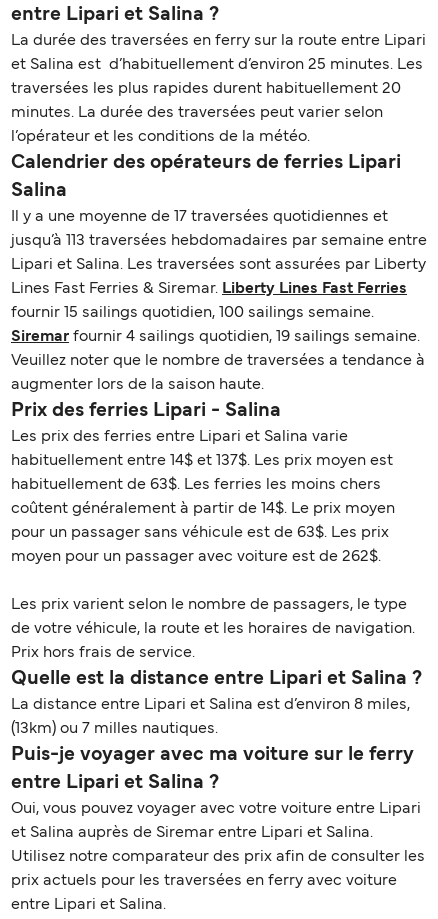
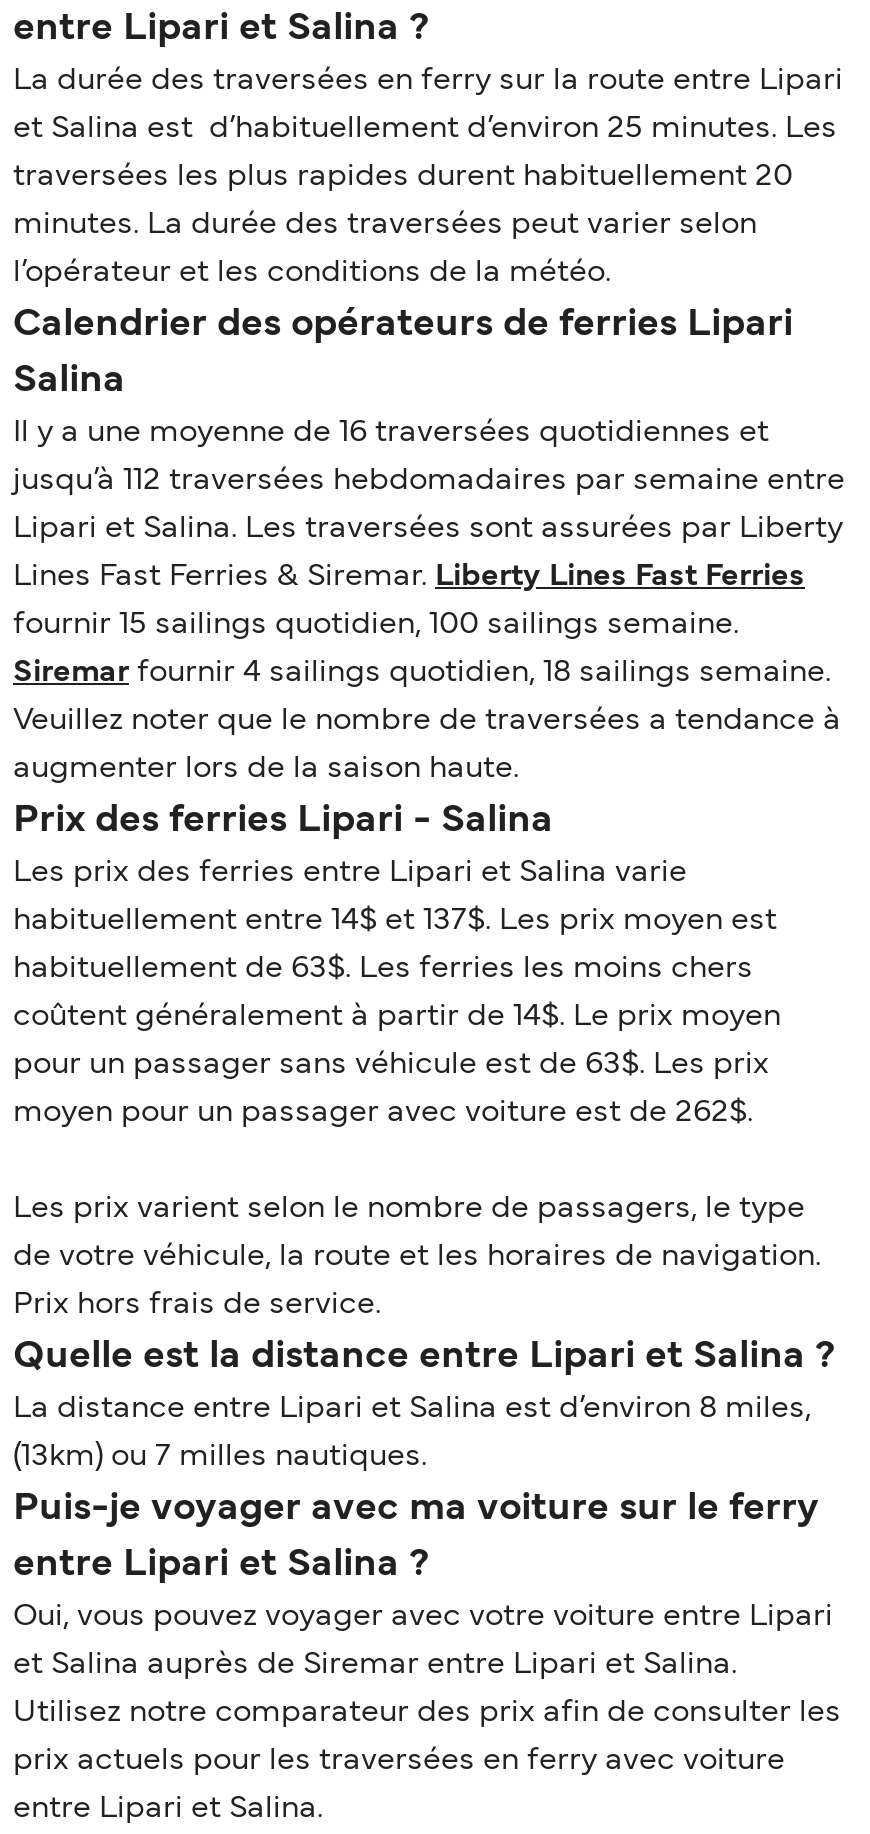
[11,210,388,224] Il y a une moyenne de 17 traversées quotidiennes et -> [13,418,769,446] Il y a une moyenne de 16 traversées quotidiennes et
[11,234,427,248] jusqu’à 113 traversées hebdomadaires par semaine entre -> [13,466,845,494] jusqu’à 112 traversées hebdomadaires par semaine entre
[11,330,420,344] Siremar fournir 4 sailings quotidien, 19 sailings semaine. -> [13,658,831,686] Siremar fournir 4 sailings quotidien, 18 sailings semaine.

